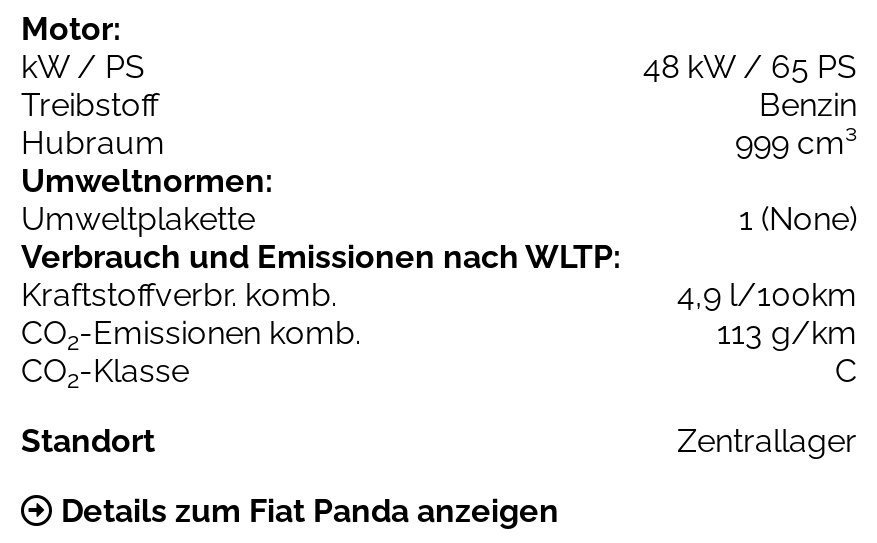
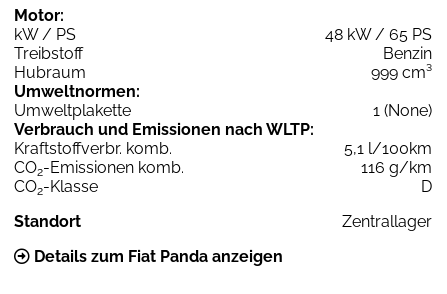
[677,275,857,313] 4,9 l/100km -> [344,139,432,158] 5,1 l/100km
[717,313,857,351] 113 g/km -> [361,158,432,177] 116 g/km
[835,351,857,389] C -> [421,177,432,196] D

